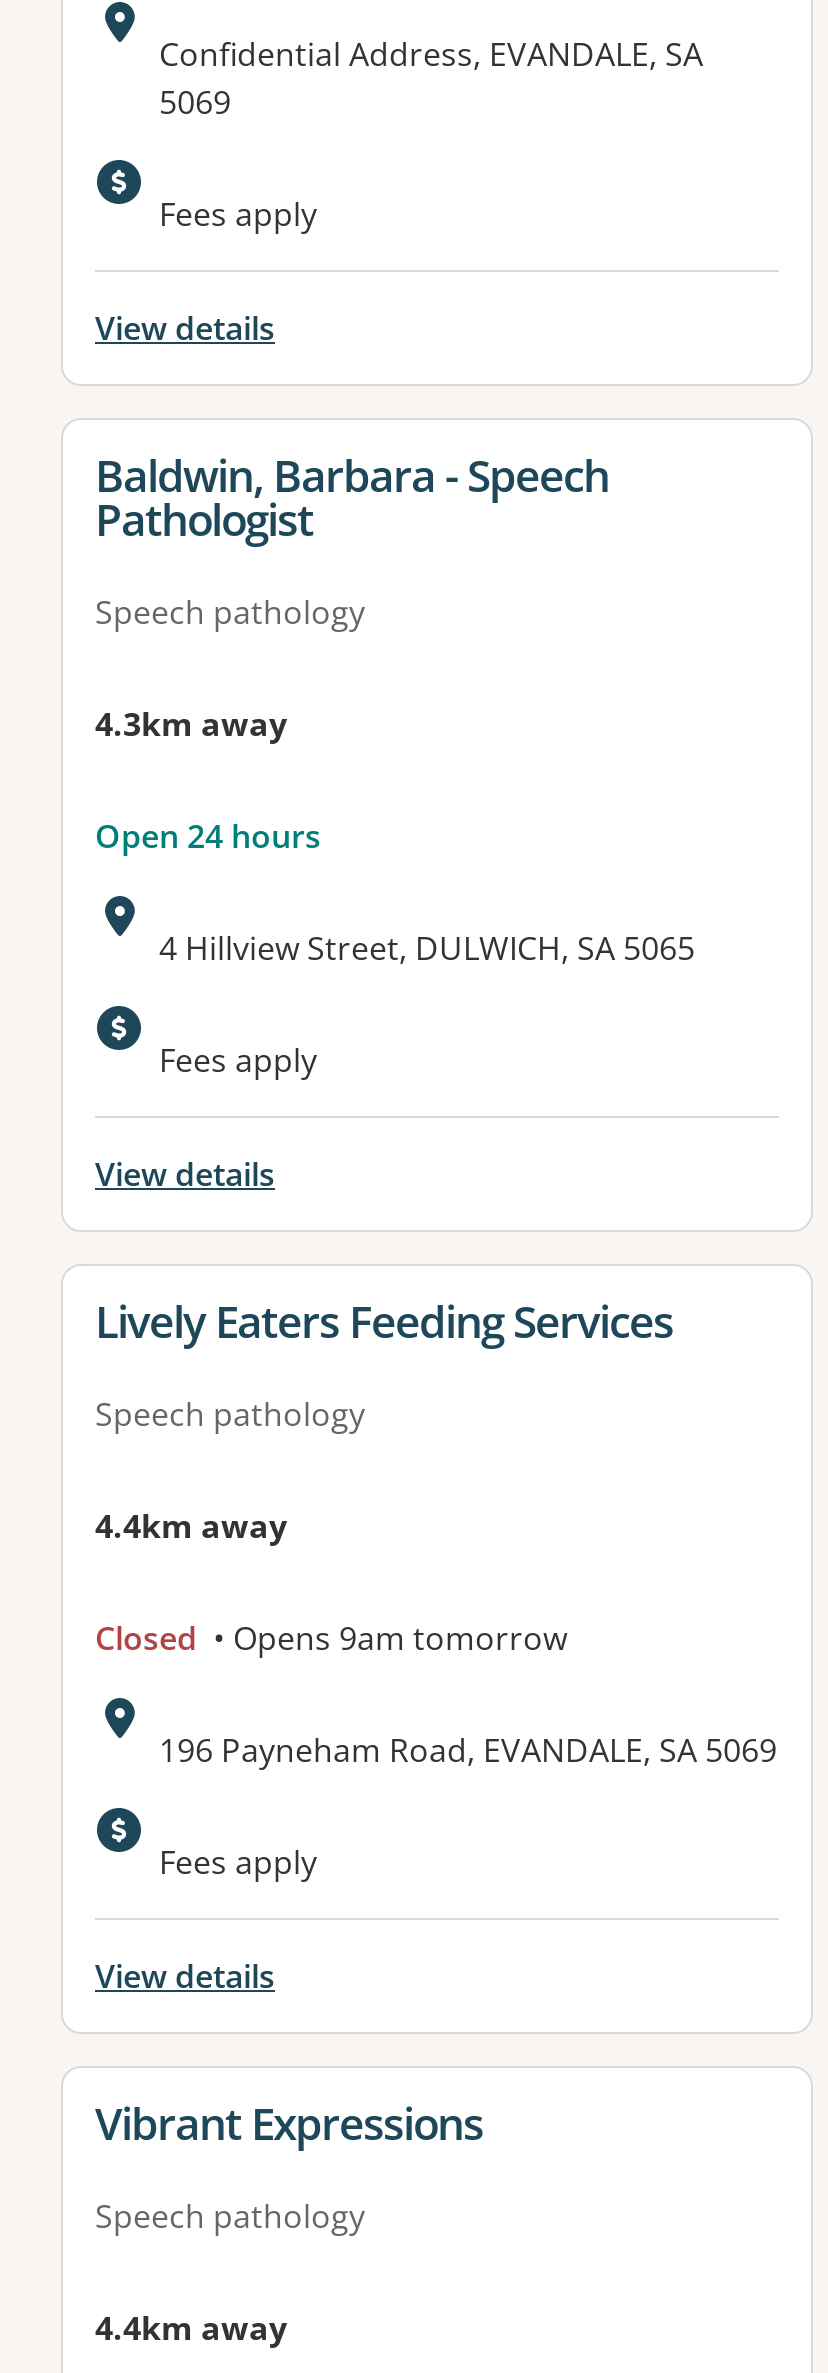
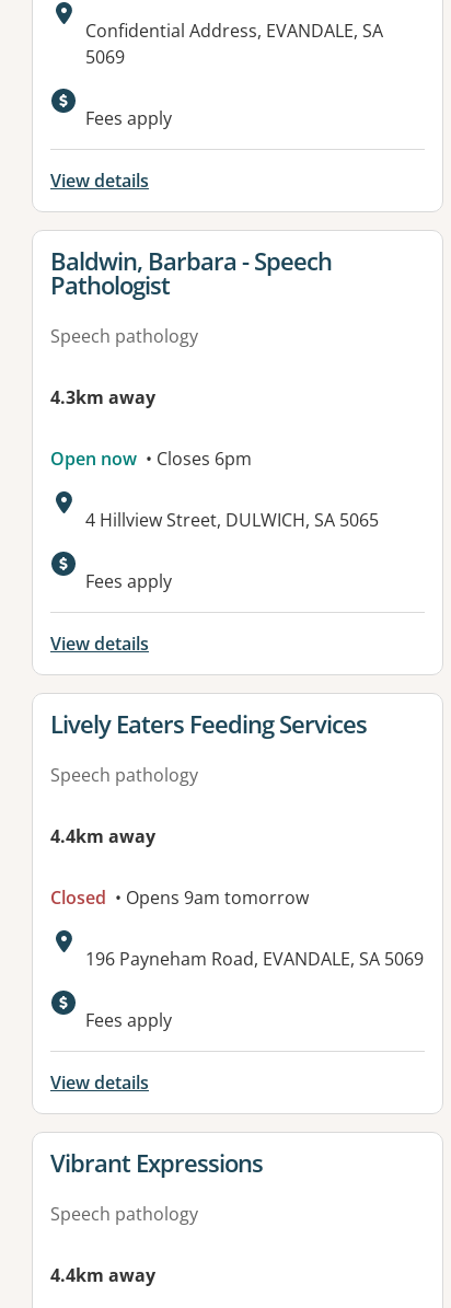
[95,815,321,859] Open 24 hours -> [50,447,252,471] Open now • Closes 6pm

